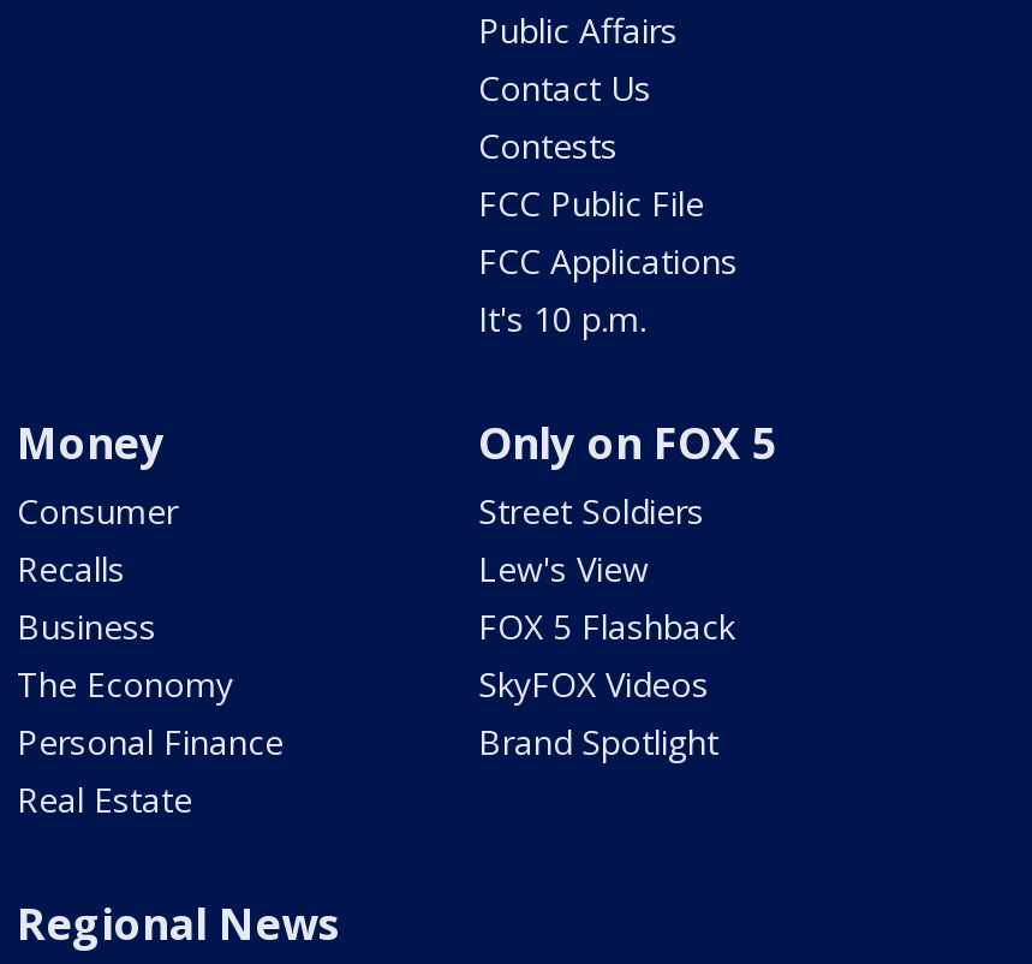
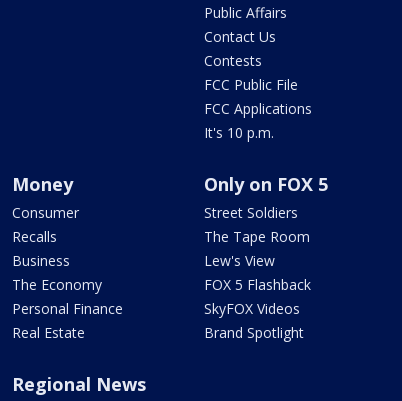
moved [478,546,735,765] -> [204,251,311,342]: Lew's View | FOX 5 Flashback | SkyFOX Videos | Brand Spotlight
none -> [204,227,310,246] The Tape Room

